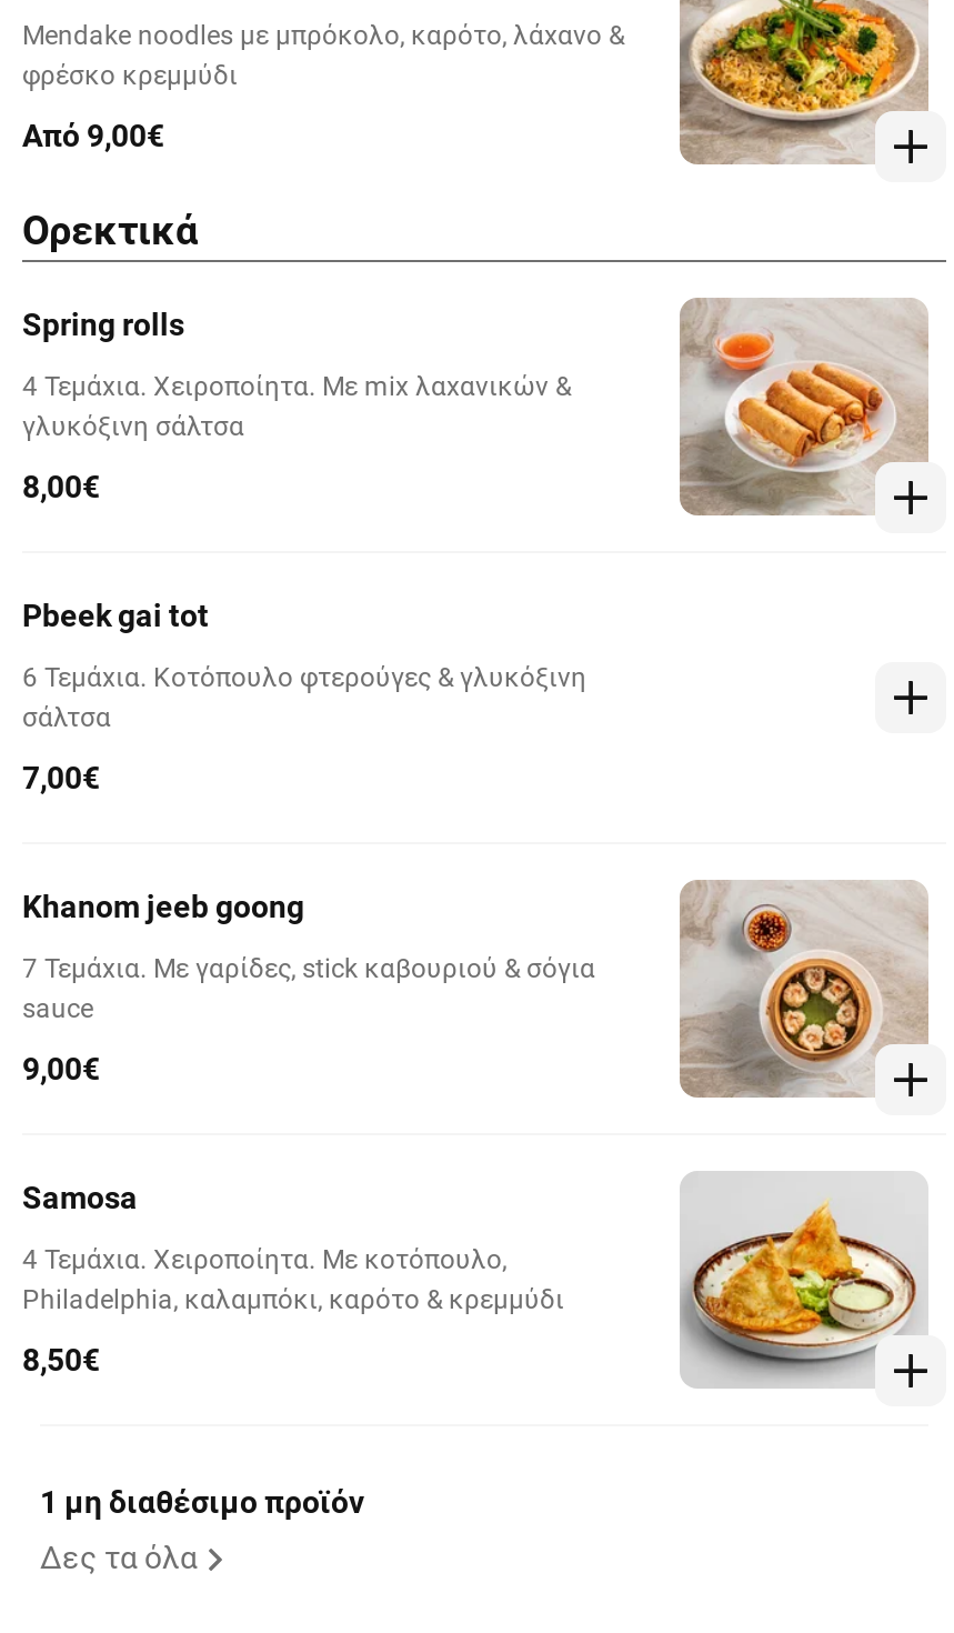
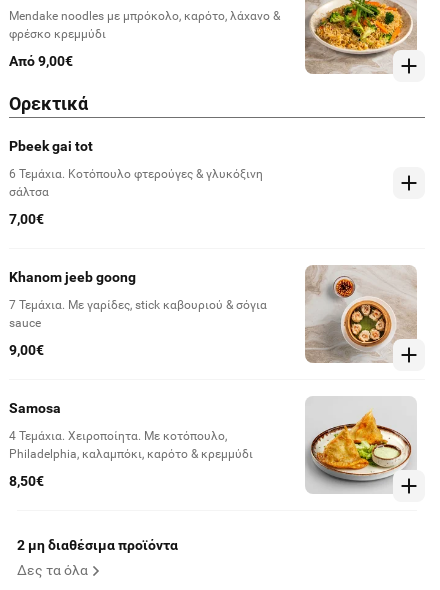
[22,307,571,504] Spring rolls | 4 Τεμάχια. Χειροποίητα. Με mix λαχανικών & | γλυκόξινη σάλτσα | 8,00€ -> none
[677,295,931,518] [image] -> none
[40,1484,364,1520] 1 μη διαθέσιμο προϊόν -> [17,537,178,553] 2 μη διαθέσιμα προϊόντα

